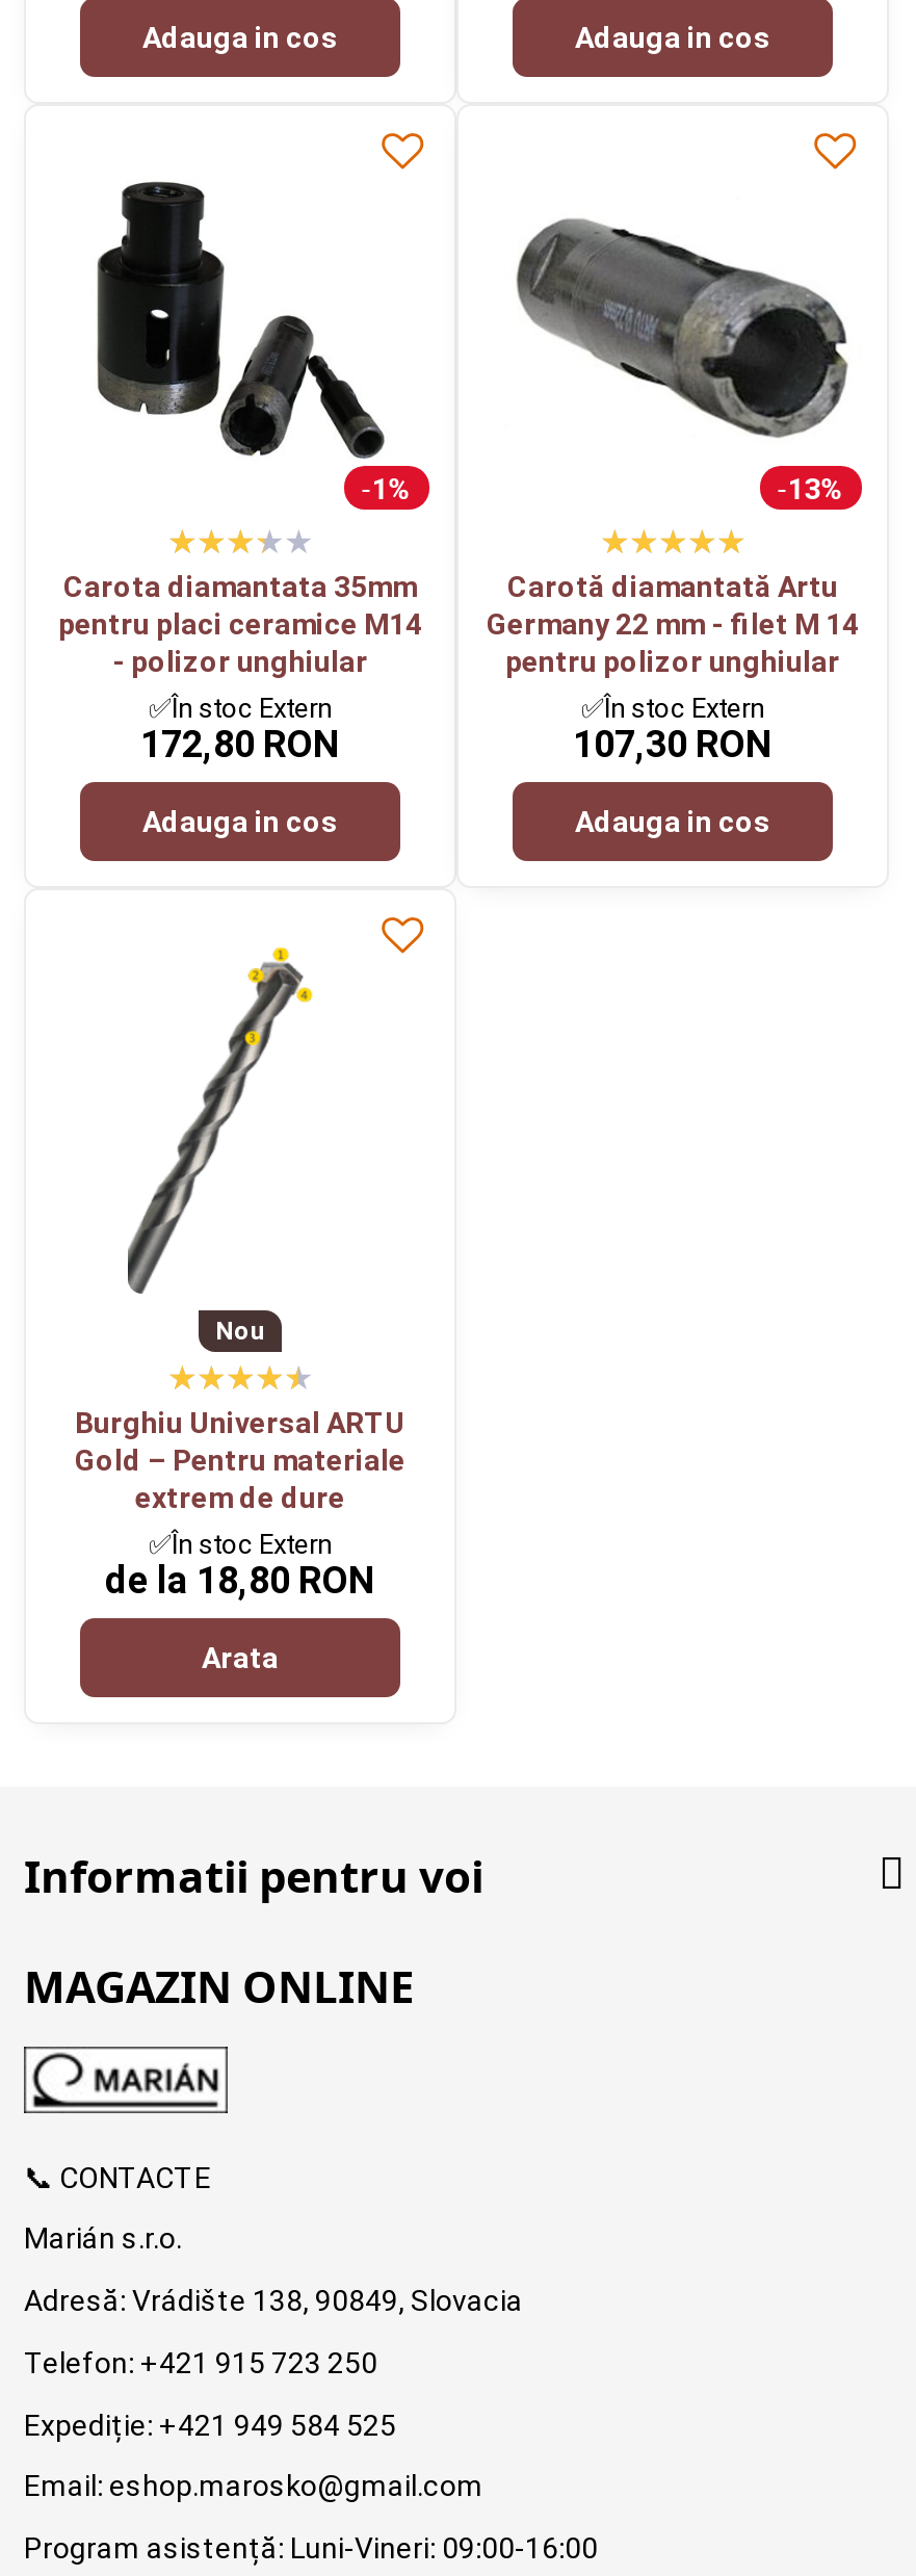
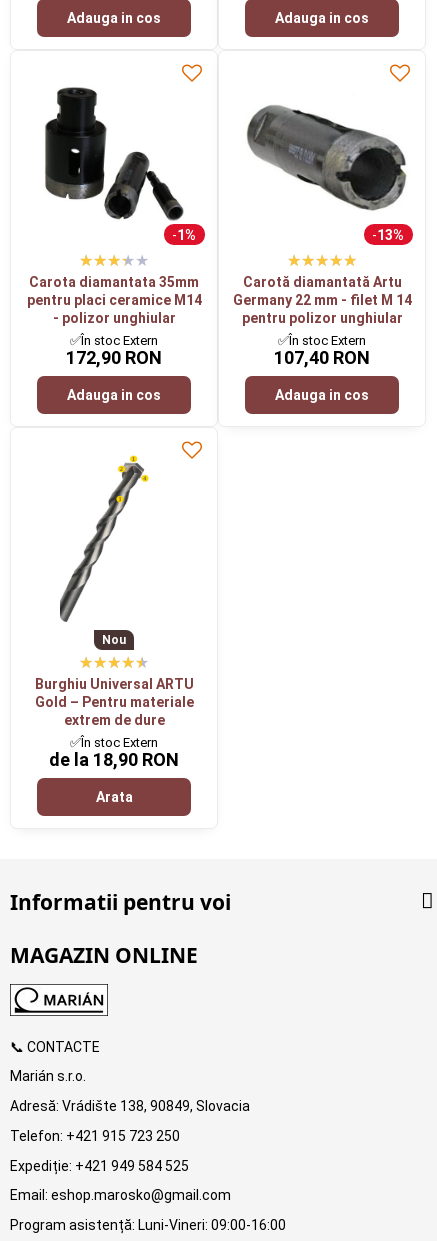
[140,722,340,766] 172,80 RON -> [66,347,162,368] 172,90 RON
[573,722,773,766] 107,30 RON -> [274,347,370,368] 107,40 RON
[105,1558,375,1601] de la 18,80 RON -> [49,749,179,770] de la 18,90 RON

